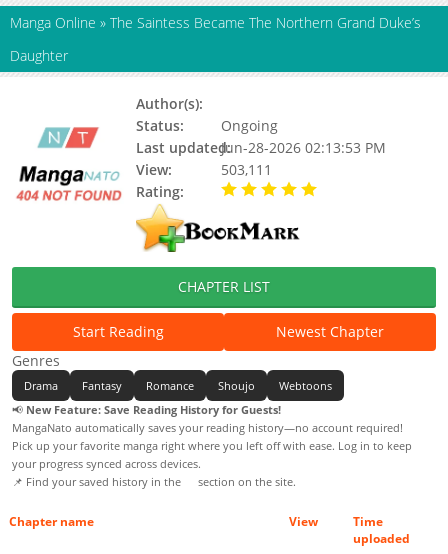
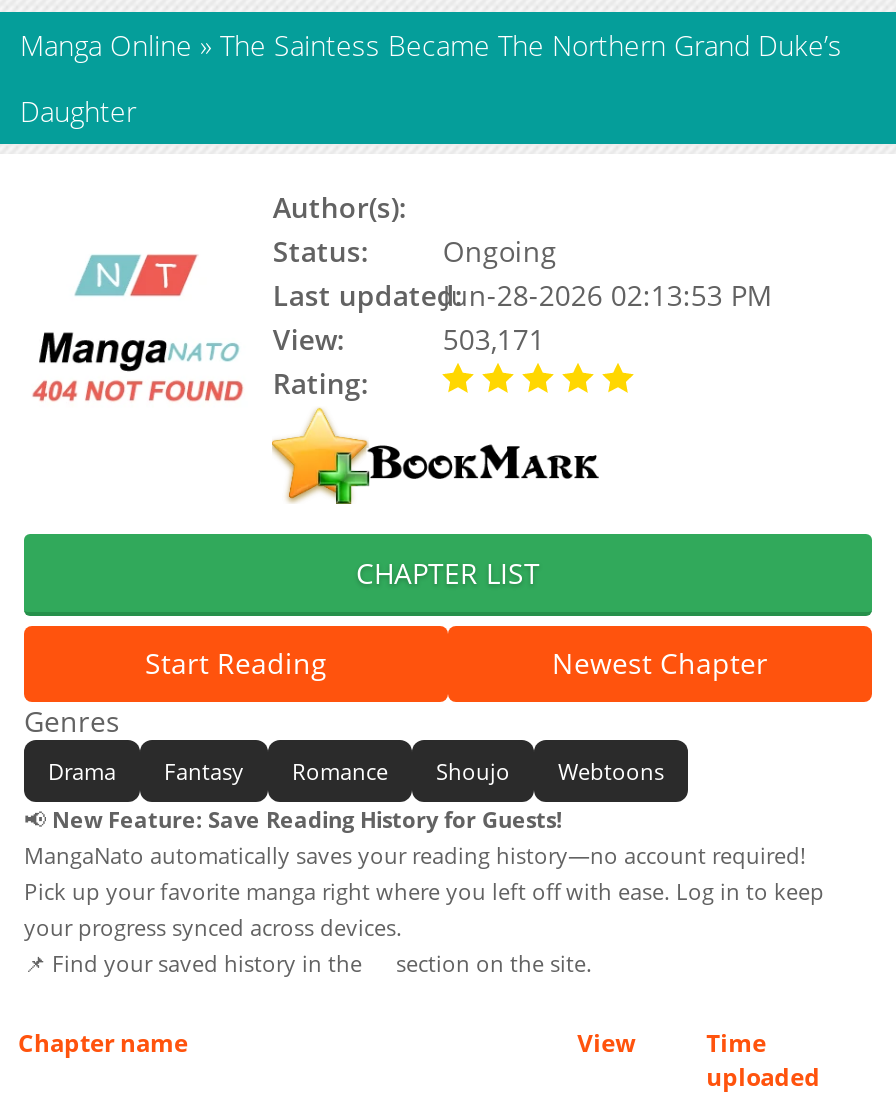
[221,160,272,179] 503,111 -> [443,320,545,358] 503,171

